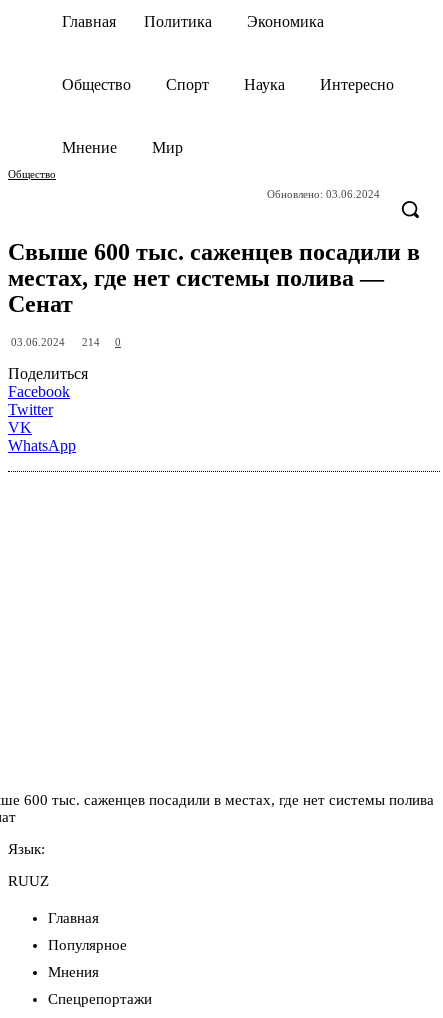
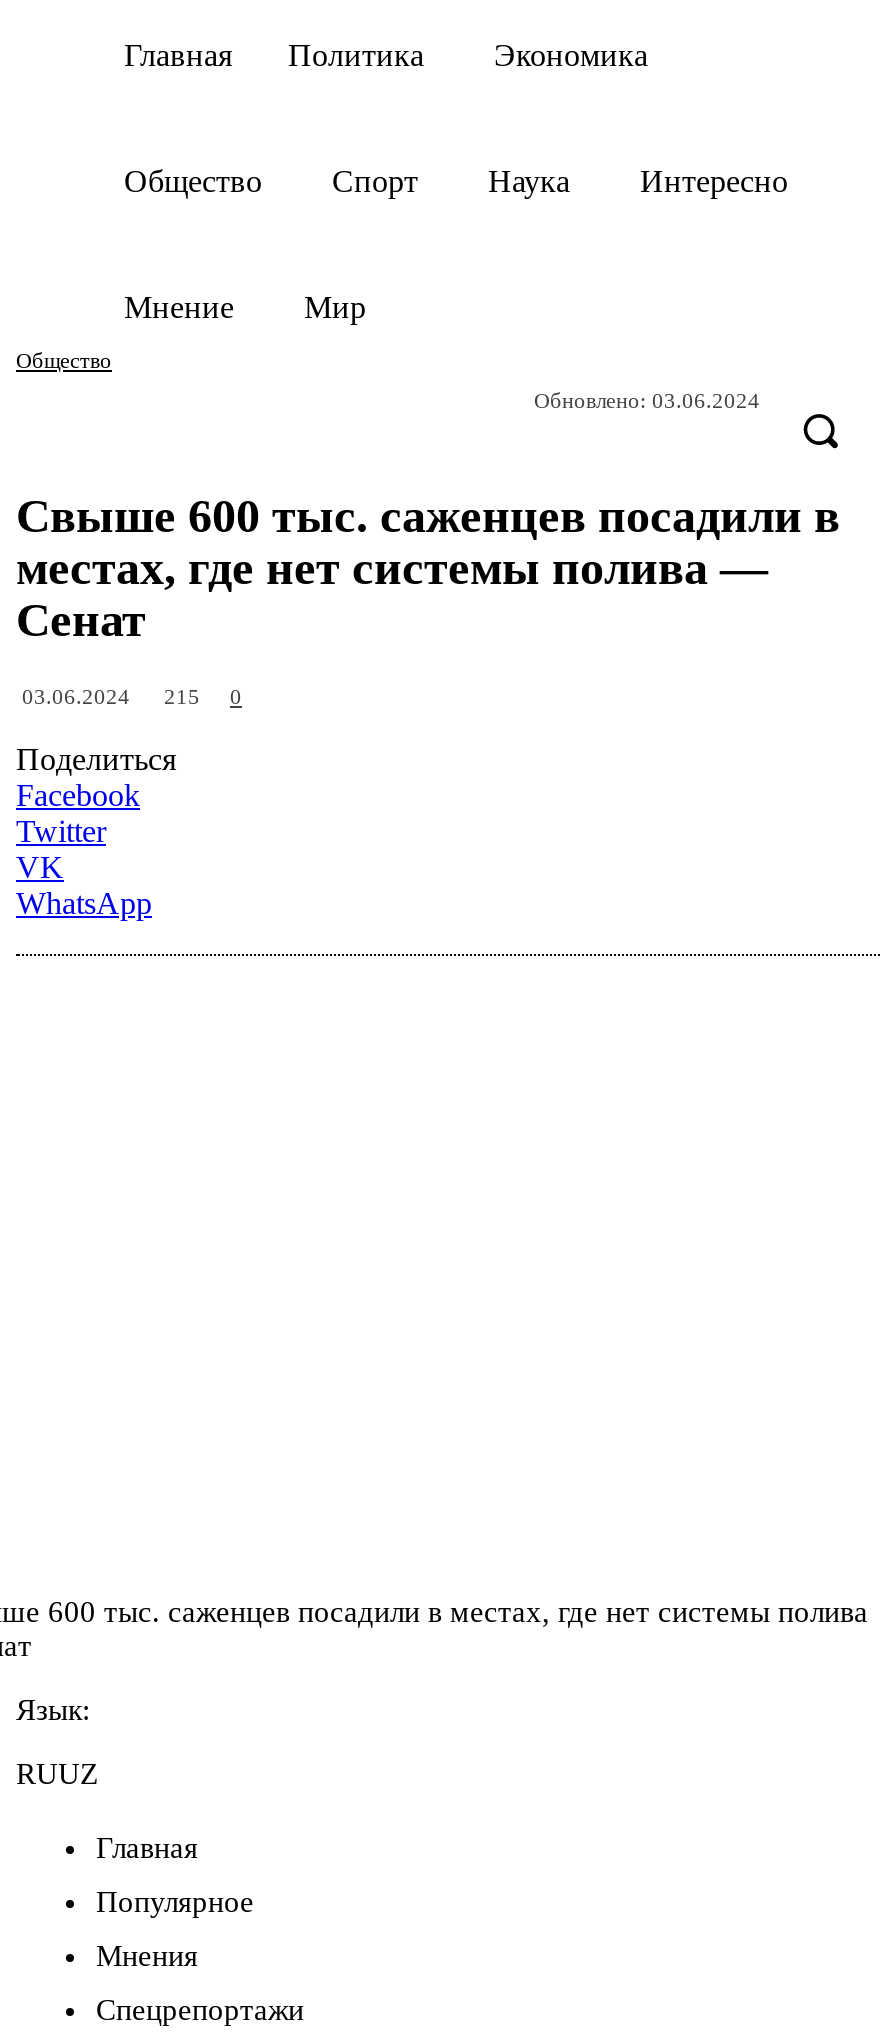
[11,335,121,348] 03.06.2024 214 0 -> [22,683,242,708] 03.06.2024 215 0

